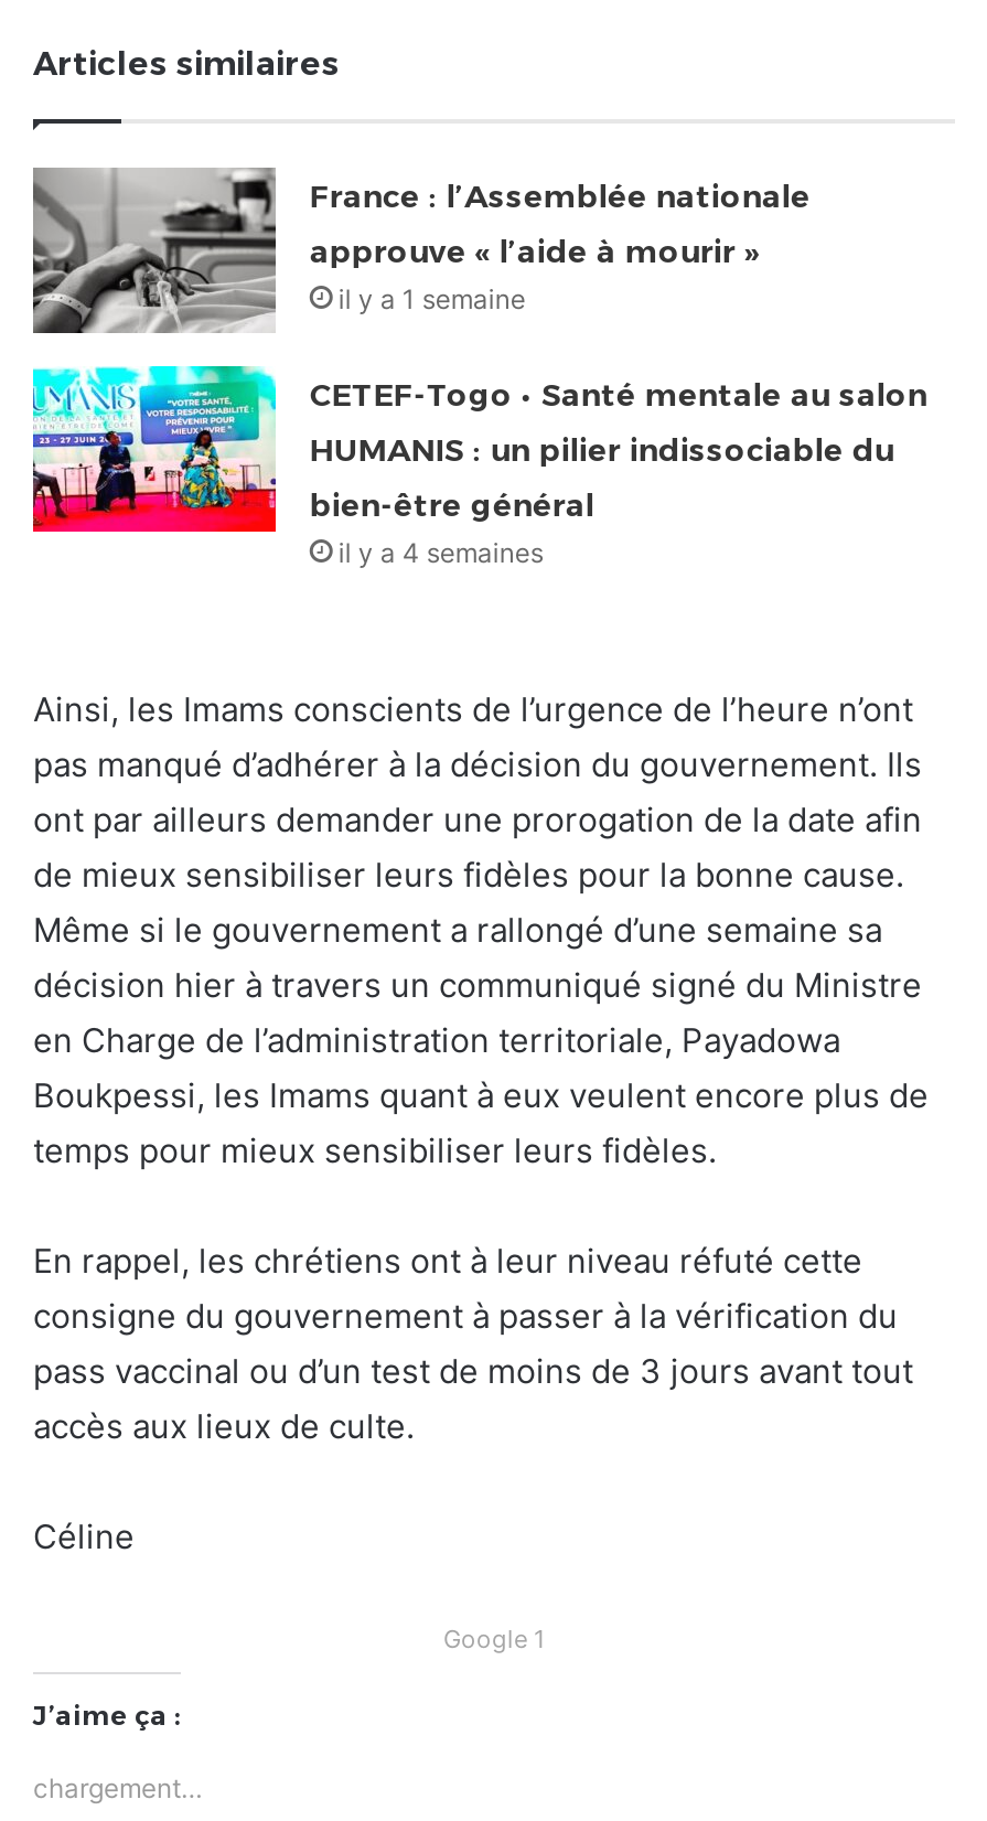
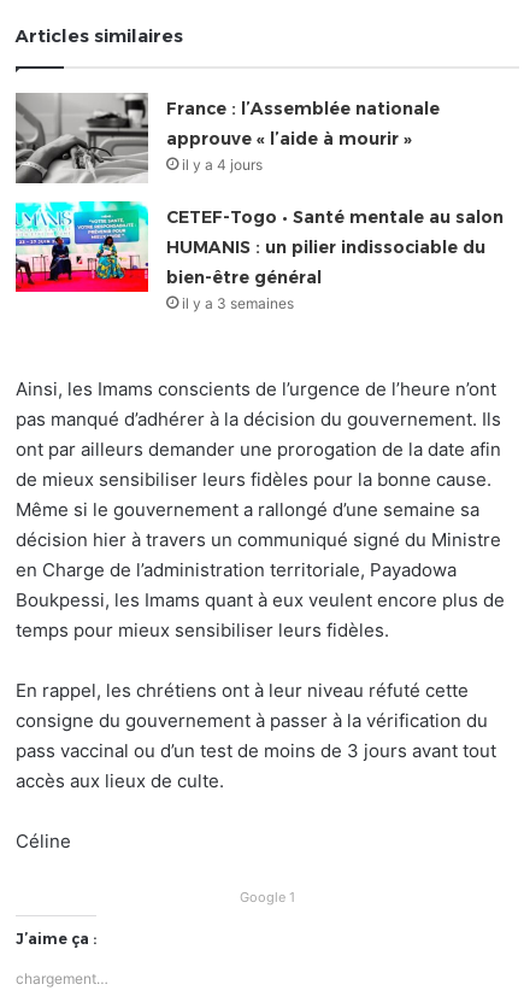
[338,283,526,316] il y a 1 semaine -> [182,156,263,174] il y a 4 jours
[338,536,543,569] il y a 4 semaines -> [182,294,294,312] il y a 3 semaines

